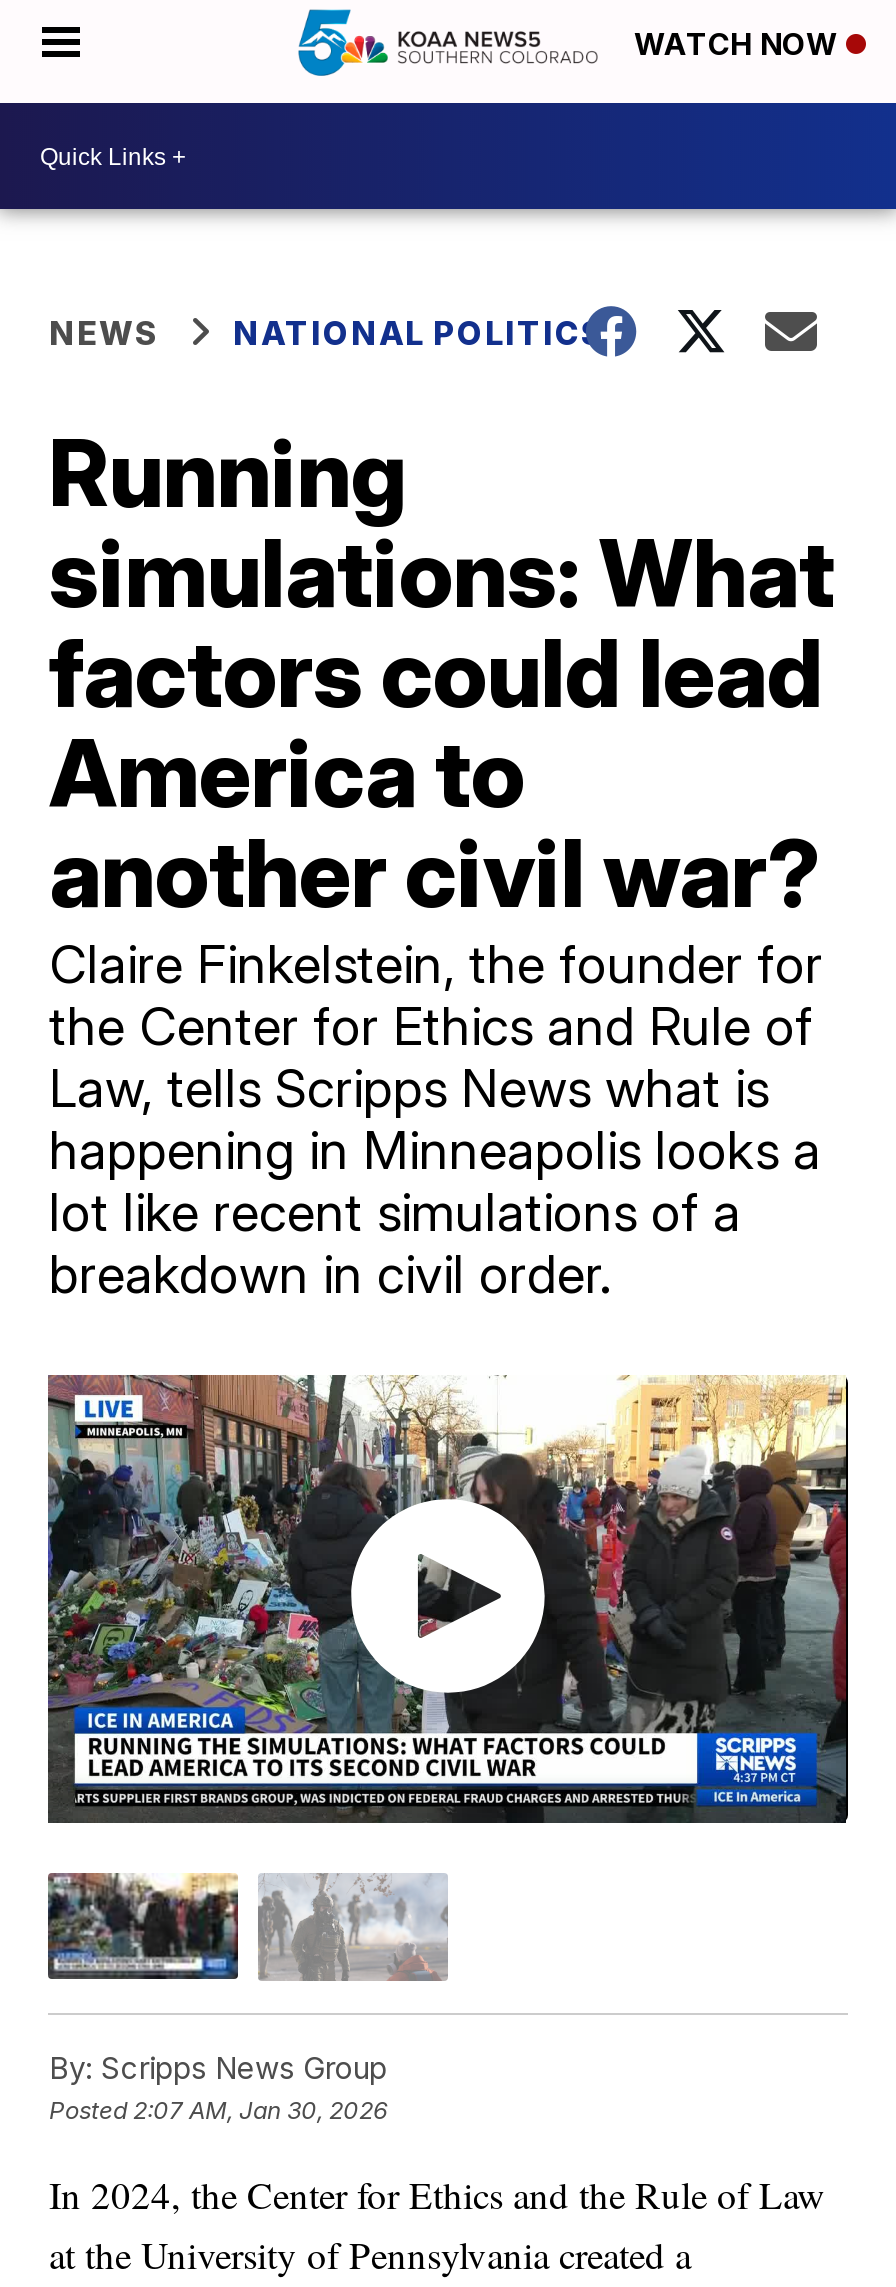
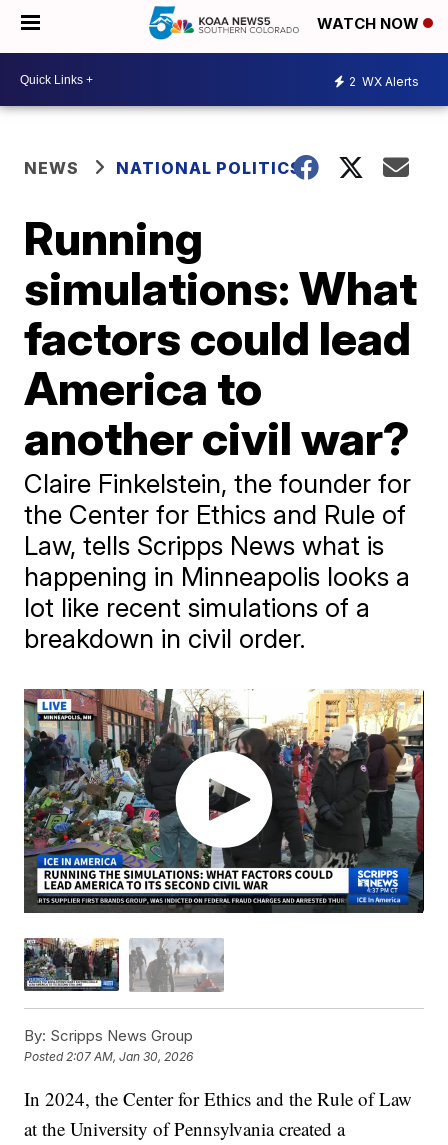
none -> [349,73,419,88] 2 WX Alerts

